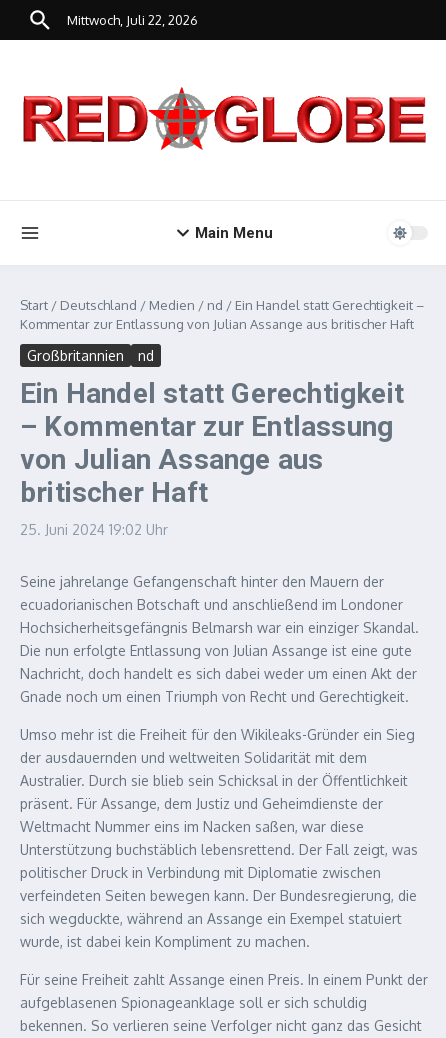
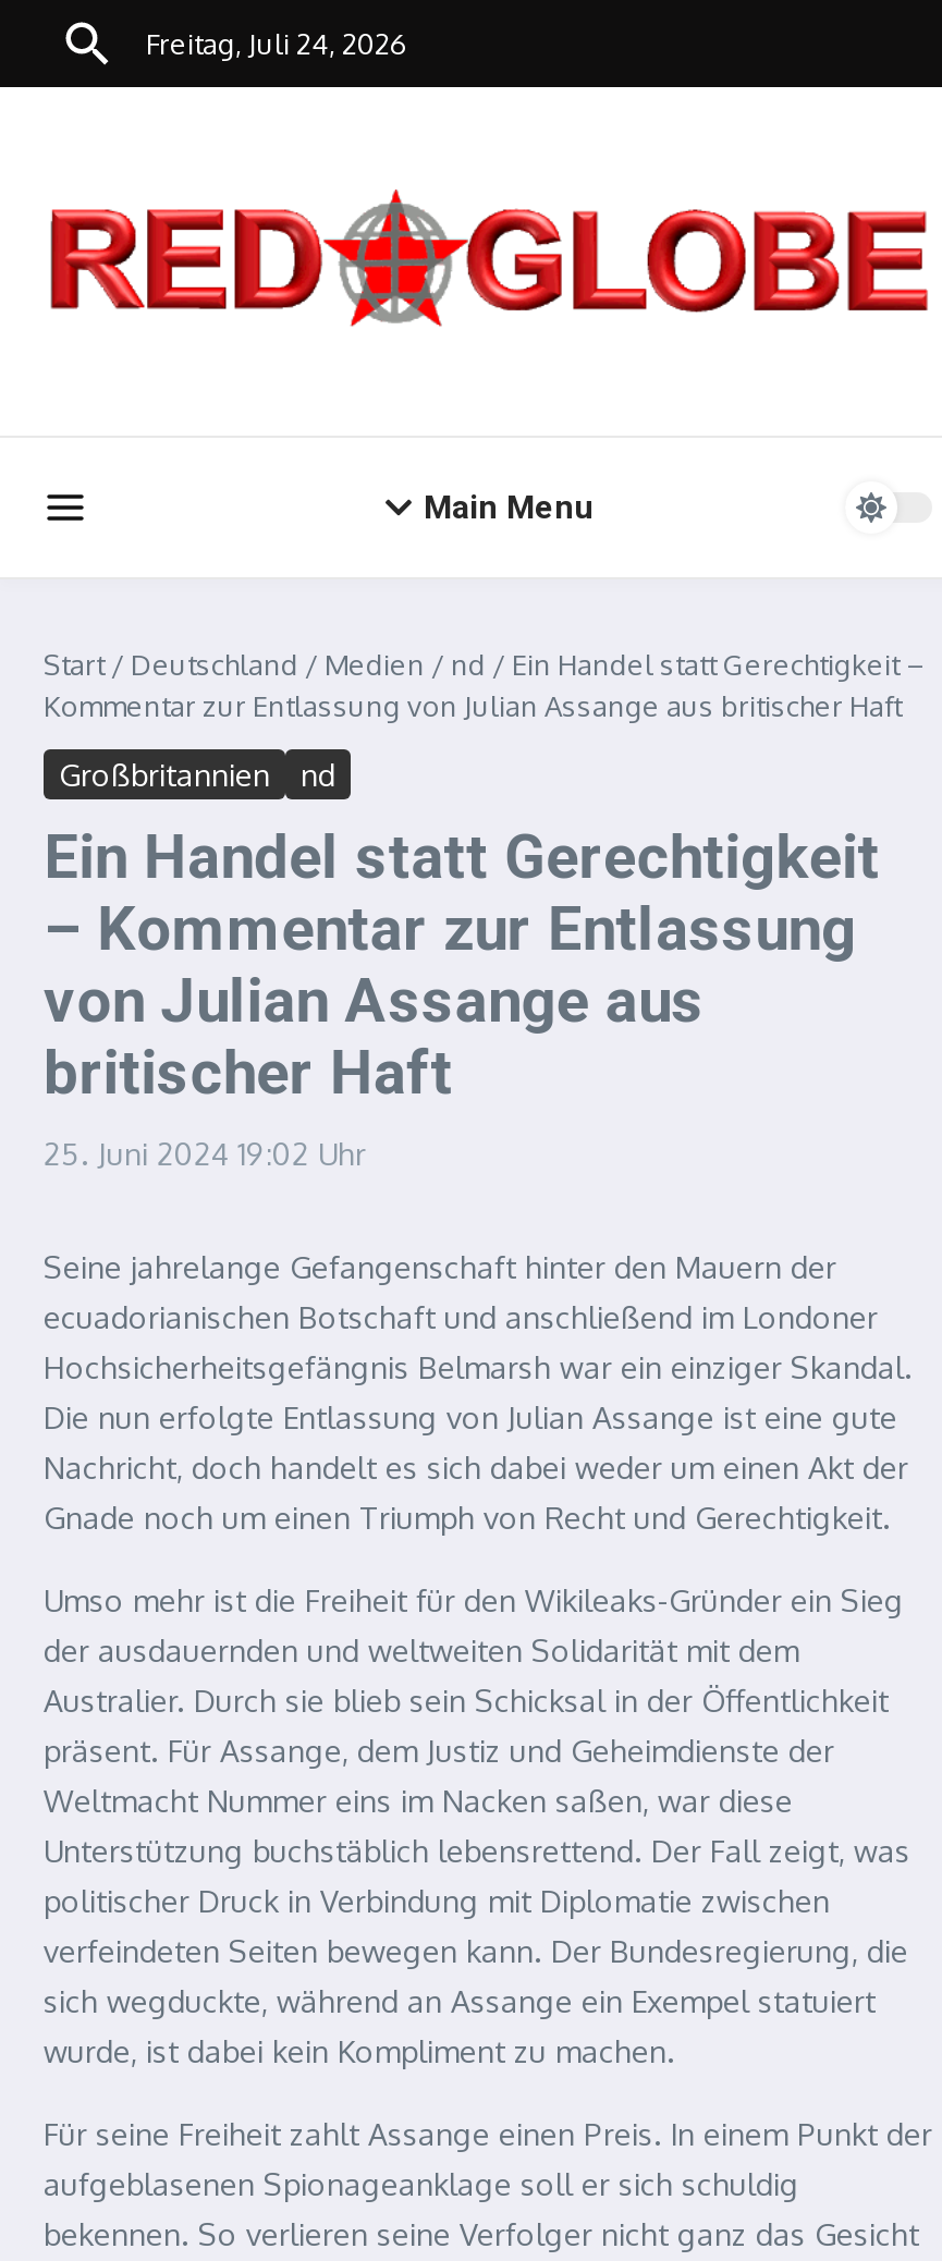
[67,11,198,27] Mittwoch, Juli 22, 2026 -> [146,25,407,60] Freitag, Juli 24, 2026

